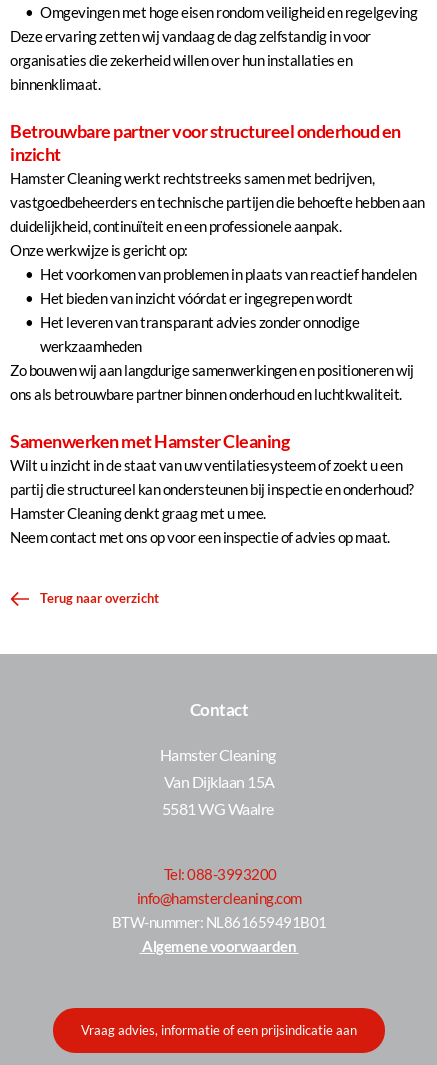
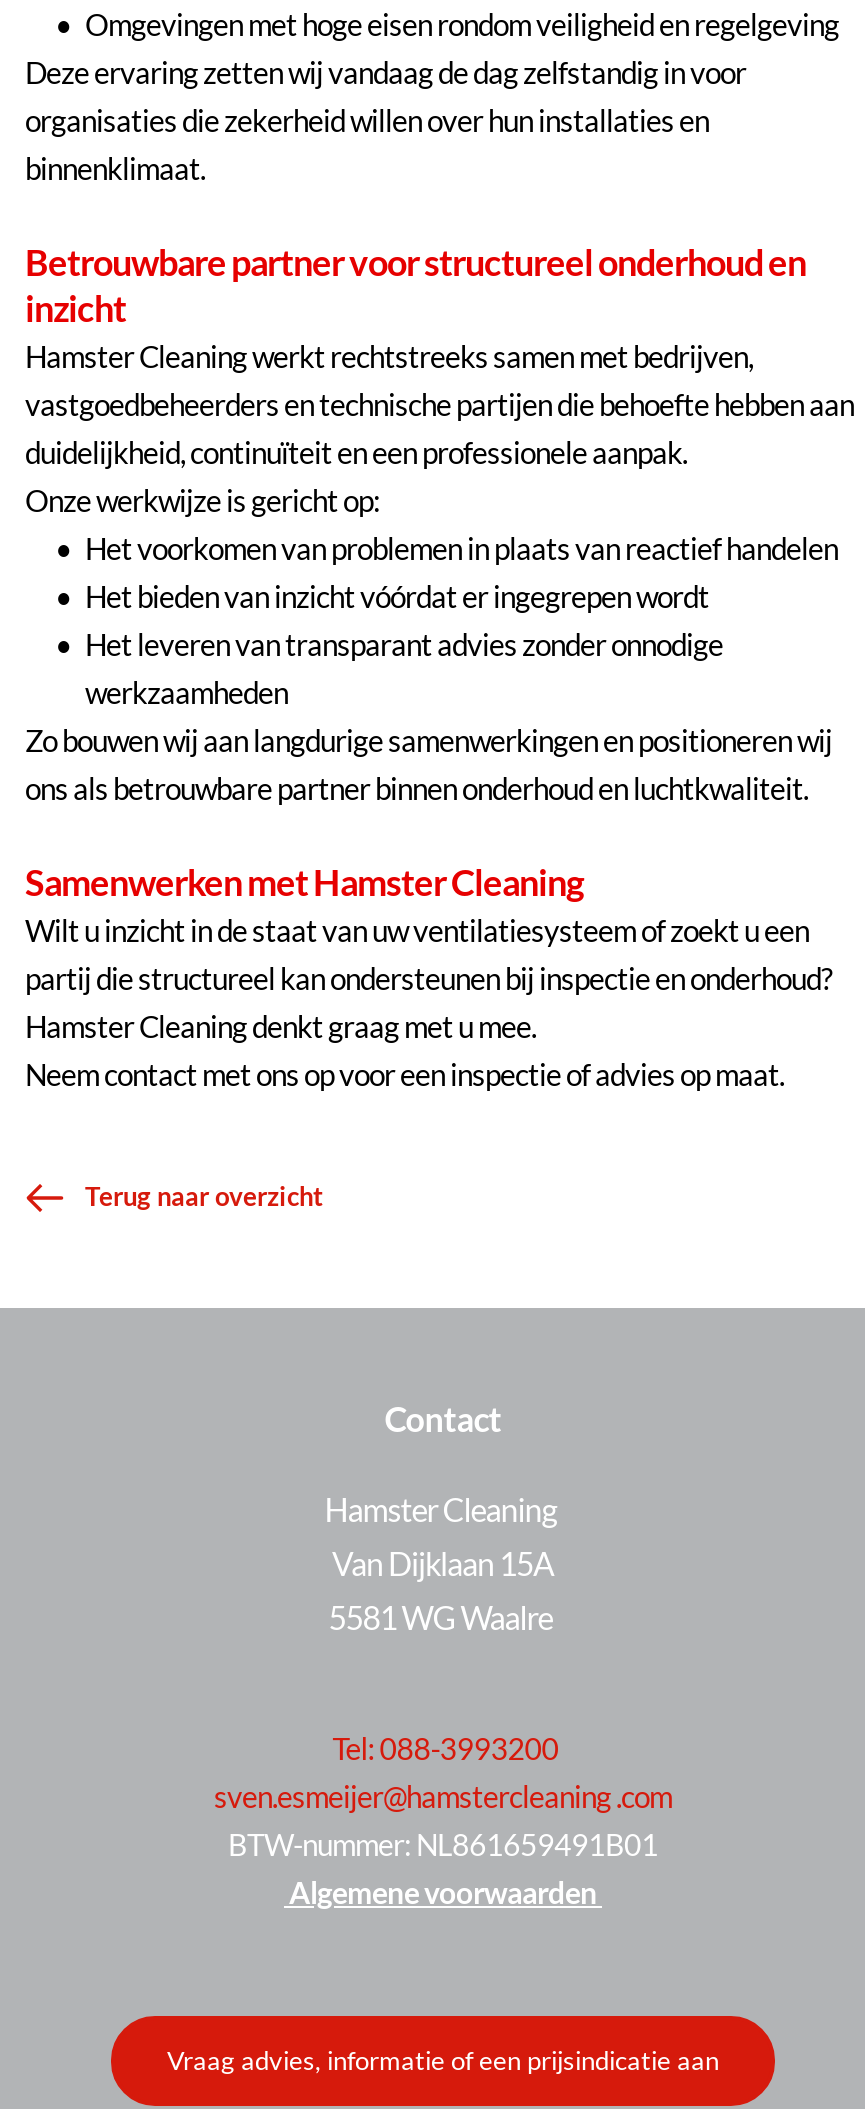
[136,889,301,907] info@hamstercleaning.com -> [214,1779,672,1815] sven.esmeijer@hamstercleaning .com

